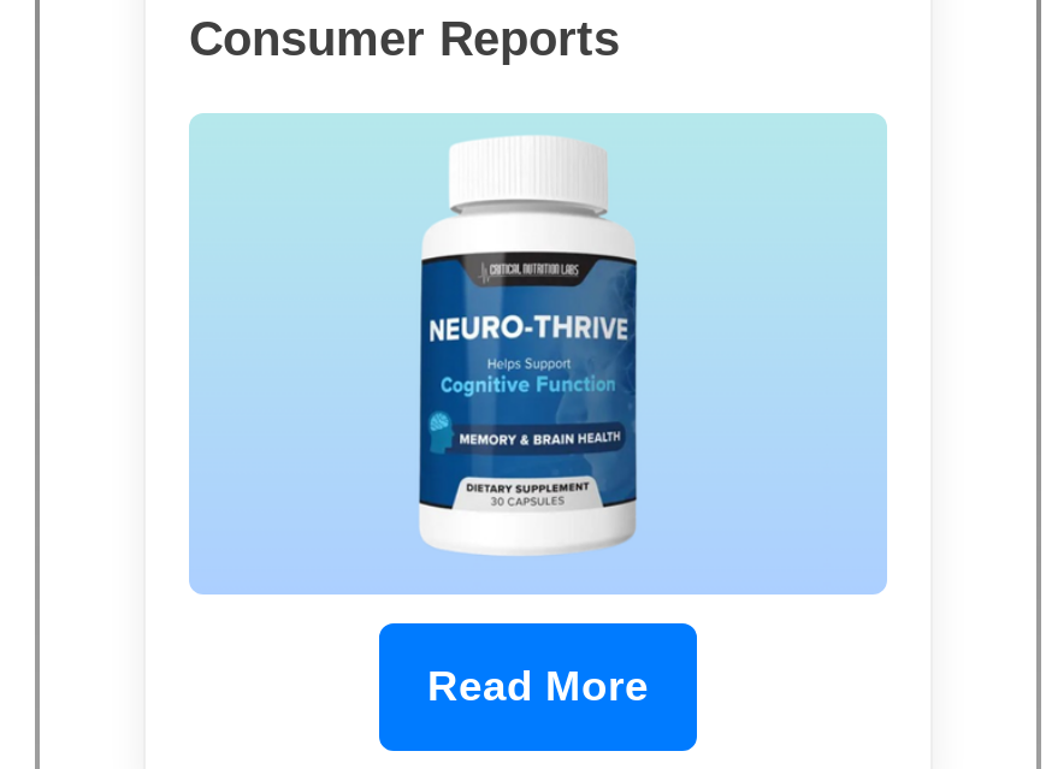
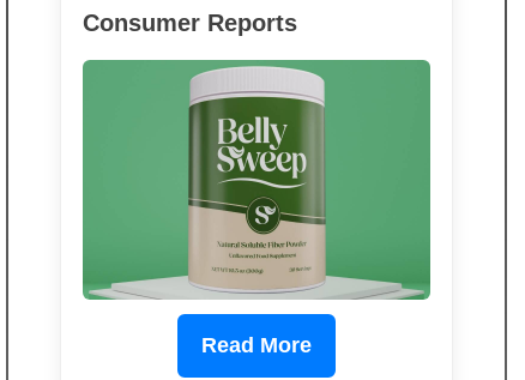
[189,116,887,595] [image] -> [82,60,432,301] [image]

